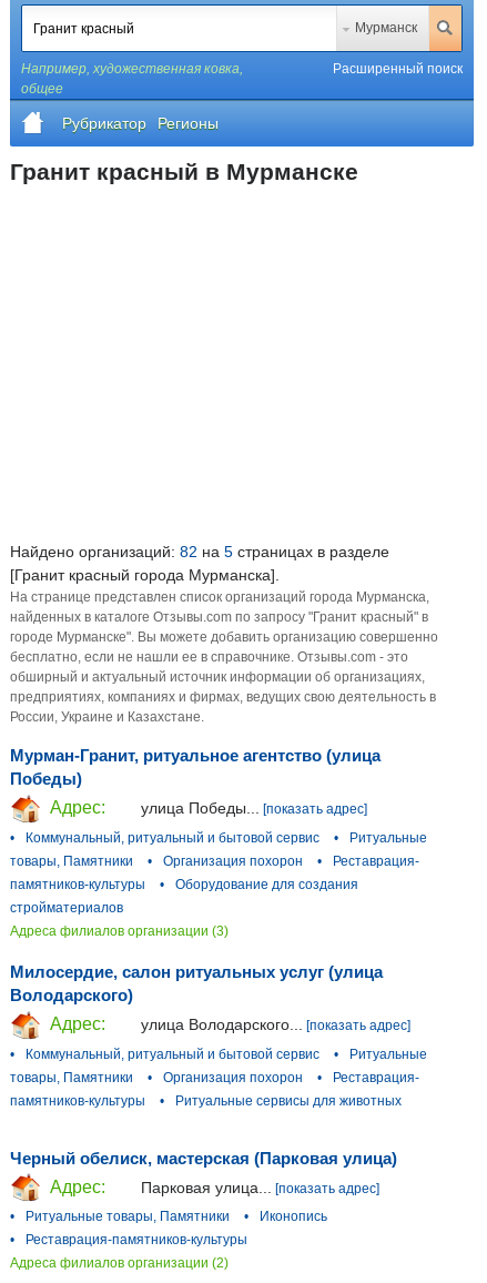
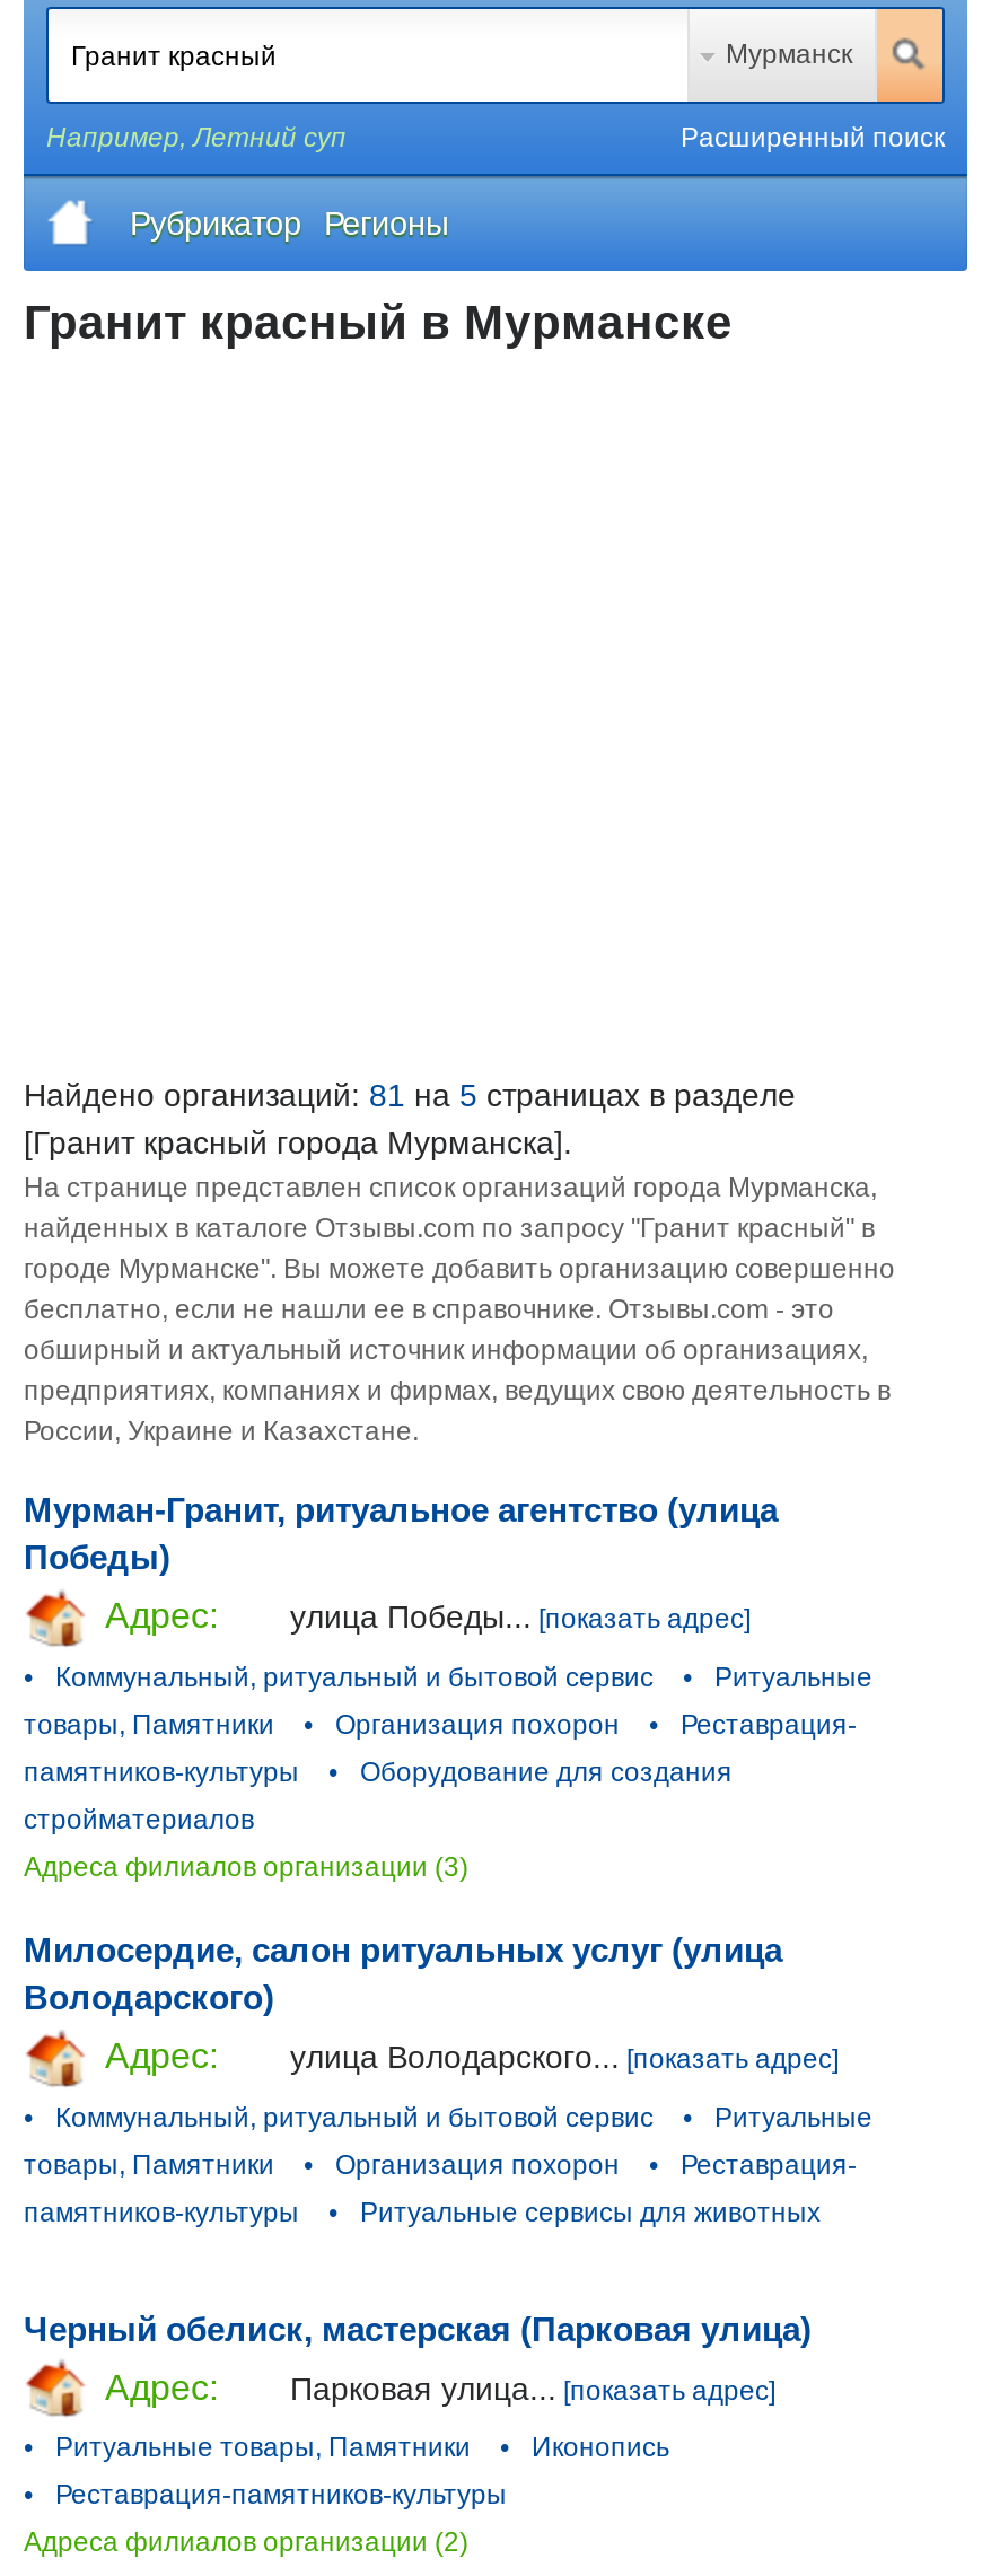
[21,61,243,97] Например, художественная ковка, | общее -> [46,122,347,154] Например, Летний суп
[10,543,389,560] Найдено организаций: 82 на 5 страницах в разделе -> [24,1077,796,1113] Найдено организаций: 81 на 5 страницах в разделе

